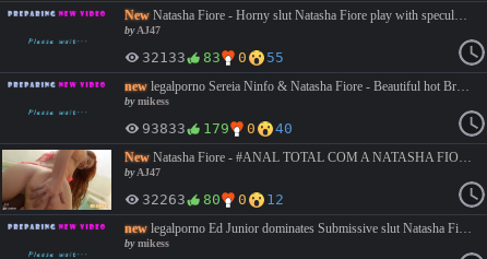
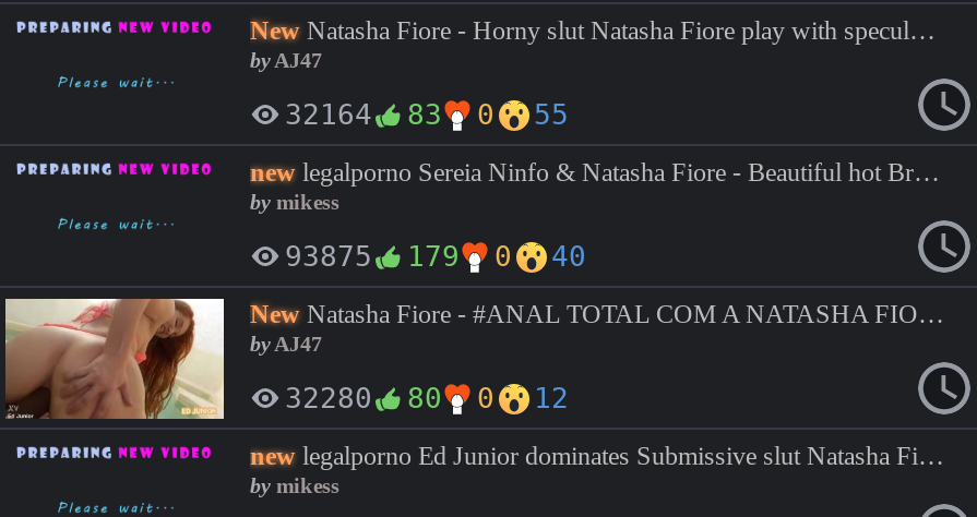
[142,49,284,66] 32133 83 0 55 -> [285,98,569,131] 32164 83 0 55
[142,120,293,137] 93833 179 0 40 -> [285,240,586,273] 93875 179 0 40
[142,191,284,208] 32263 80 0 12 -> [285,382,569,414] 32280 80 0 12

